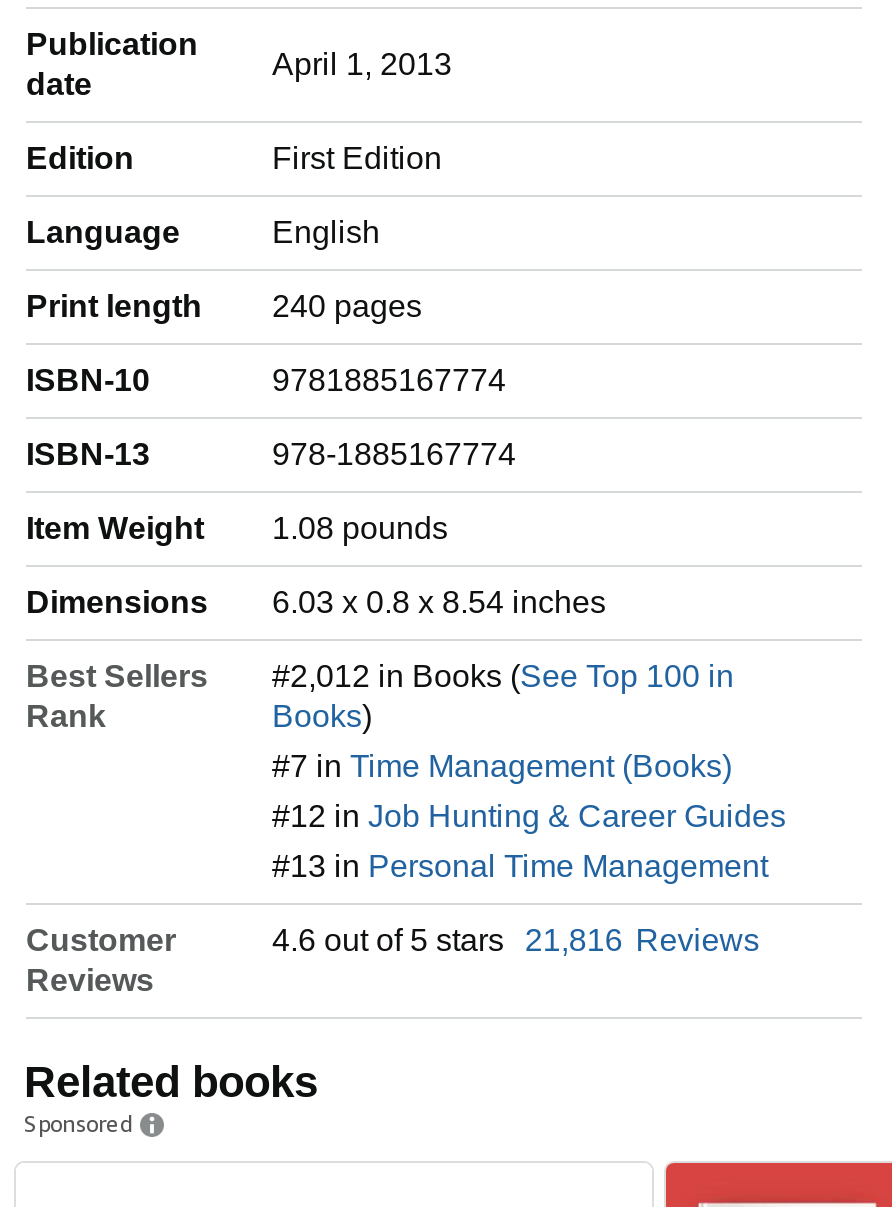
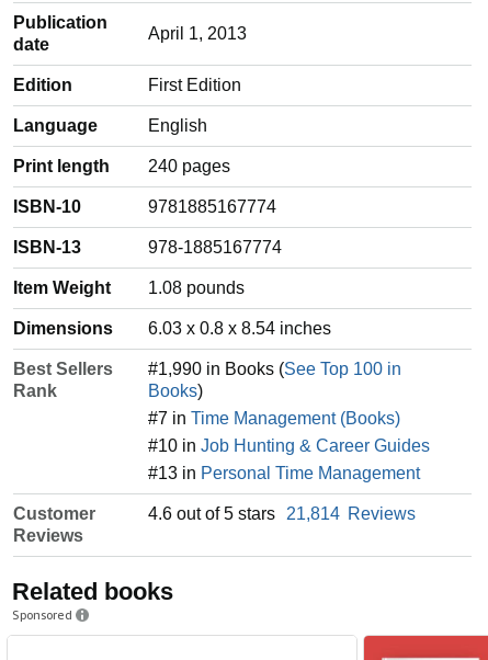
[272,658,734,692] #2,012 in Books (See Top 100 in -> [148,359,401,378] #1,990 in Books (See Top 100 in
[272,798,786,832] #12 in Job Hunting & Career Guides -> [148,436,430,454] #10 in Job Hunting & Career Guides
[272,922,760,956] 4.6 out of 5 stars 21,816 Reviews -> [148,504,415,522] 4.6 out of 5 stars 21,814 Reviews

